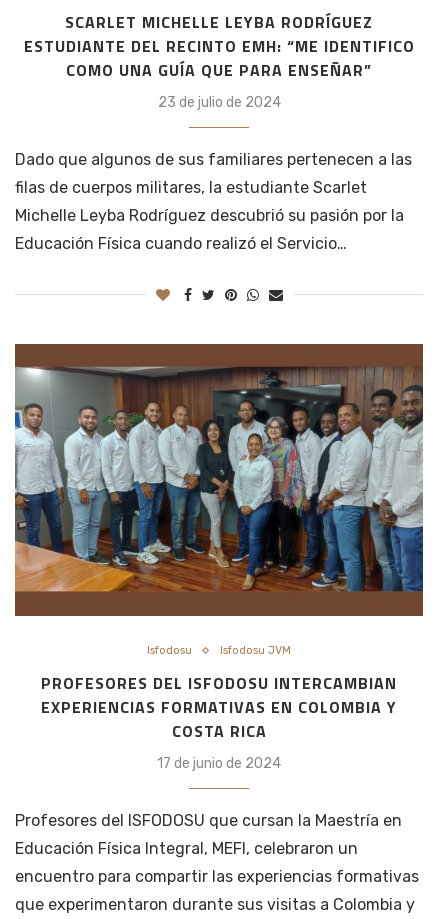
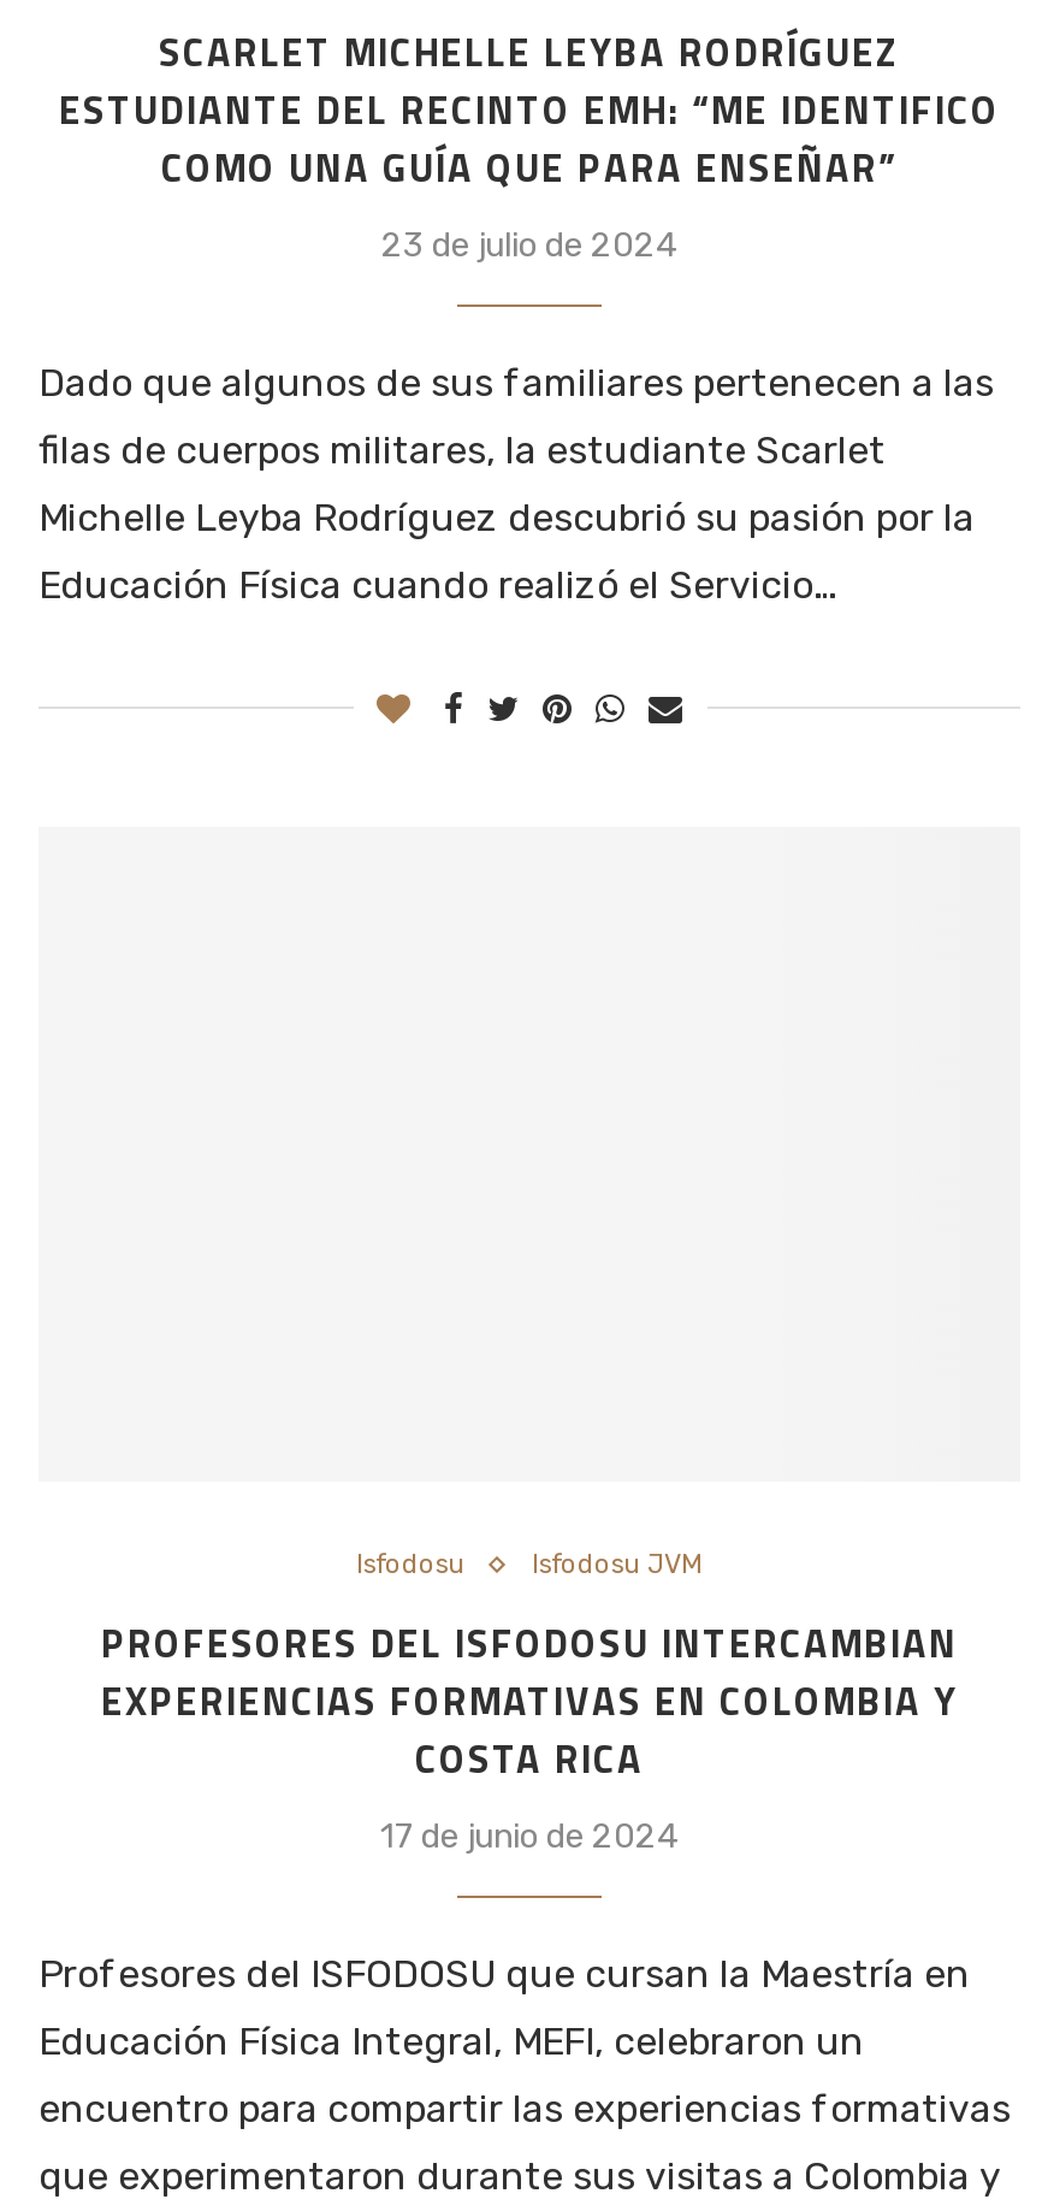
[14,343,424,617] [image] -> none

